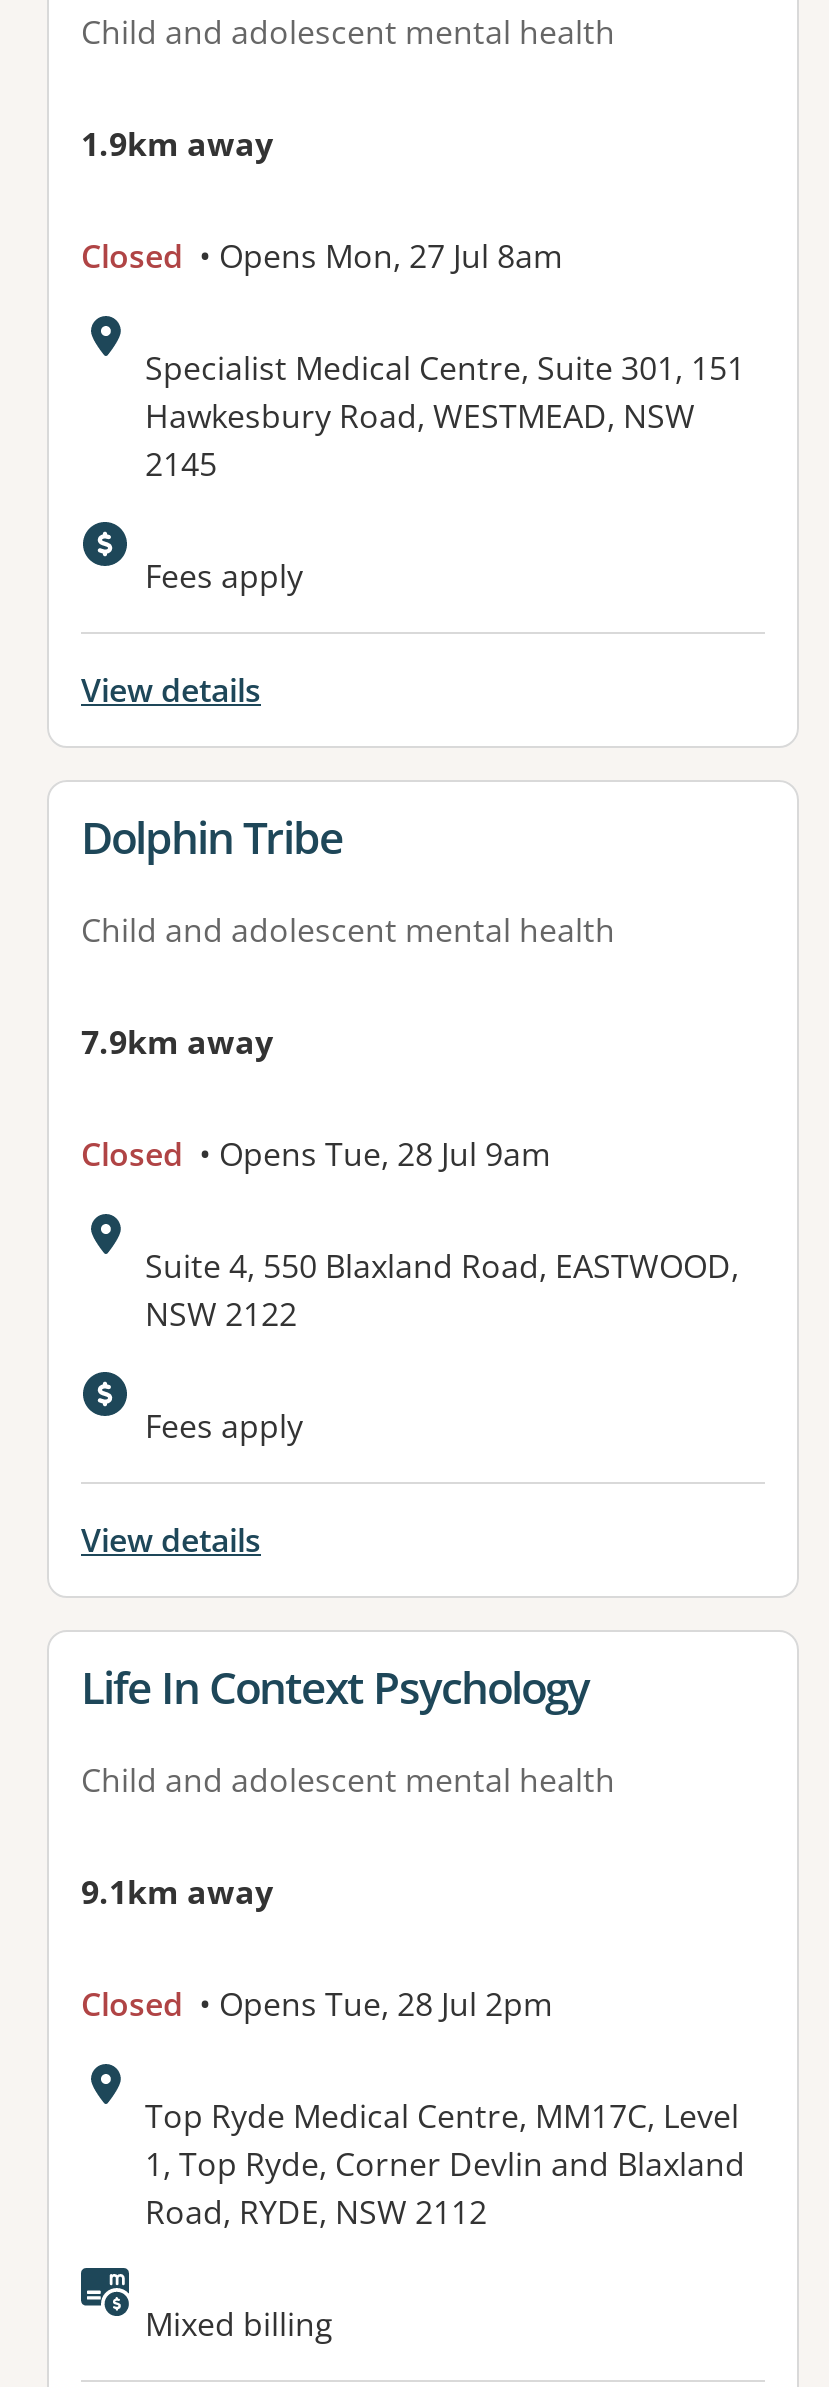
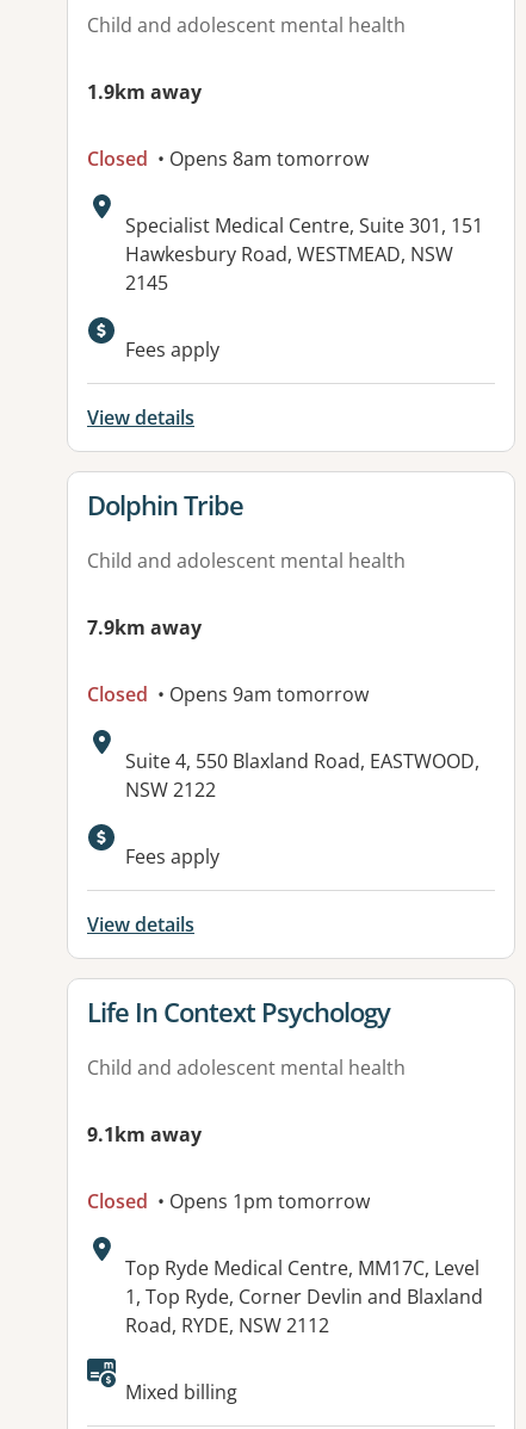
[81,235,563,279] Closed • Opens Mon, 27 Jul 8am -> [87,146,369,172] Closed • Opens 8am tomorrow
[81,1133,551,1177] Closed • Opens Tue, 28 Jul 9am -> [87,682,369,708] Closed • Opens 9am tomorrow
[81,1983,553,2027] Closed • Opens Tue, 28 Jul 2pm -> [87,1189,370,1215] Closed • Opens 1pm tomorrow

